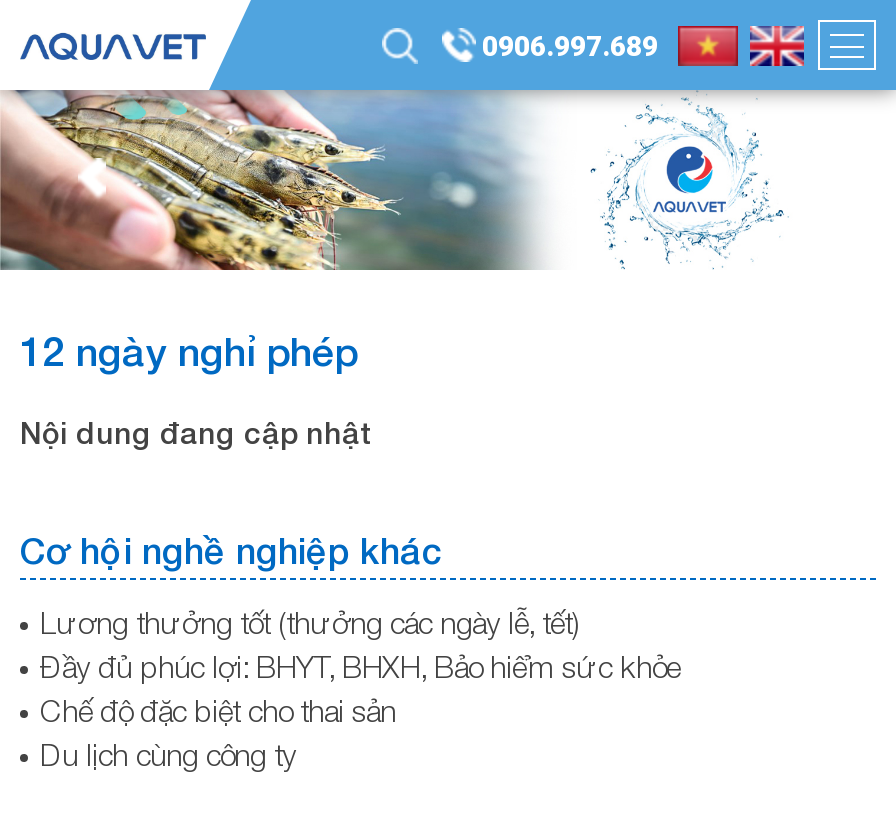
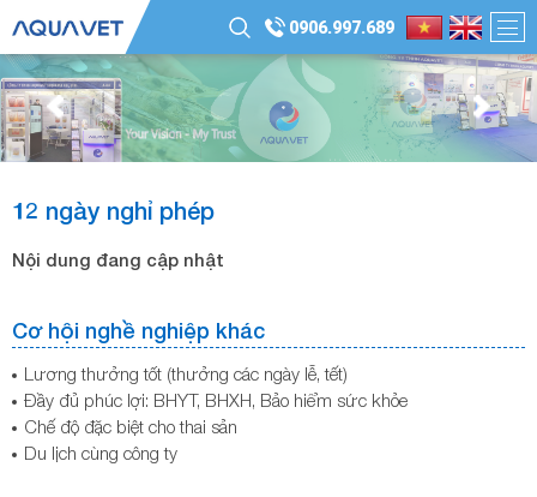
[6,88,890,272] [image] -> [4,54,533,163] [image]

